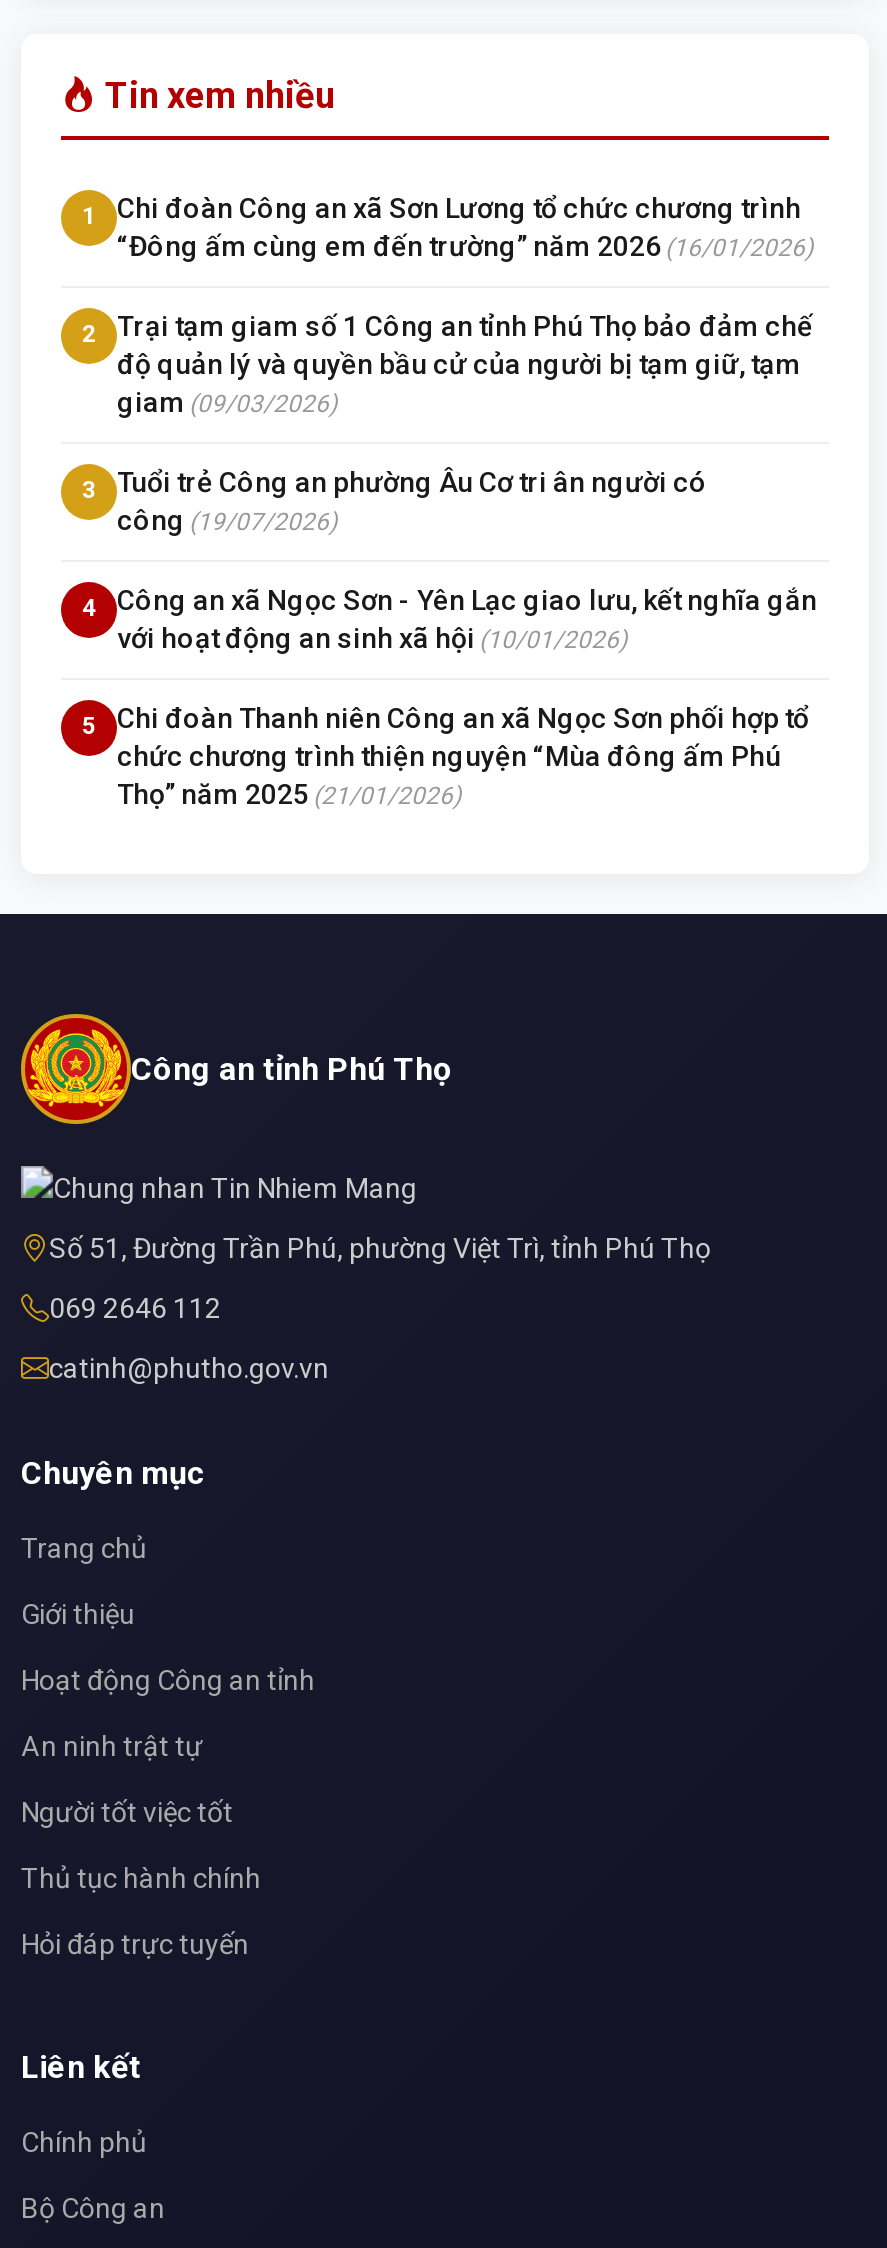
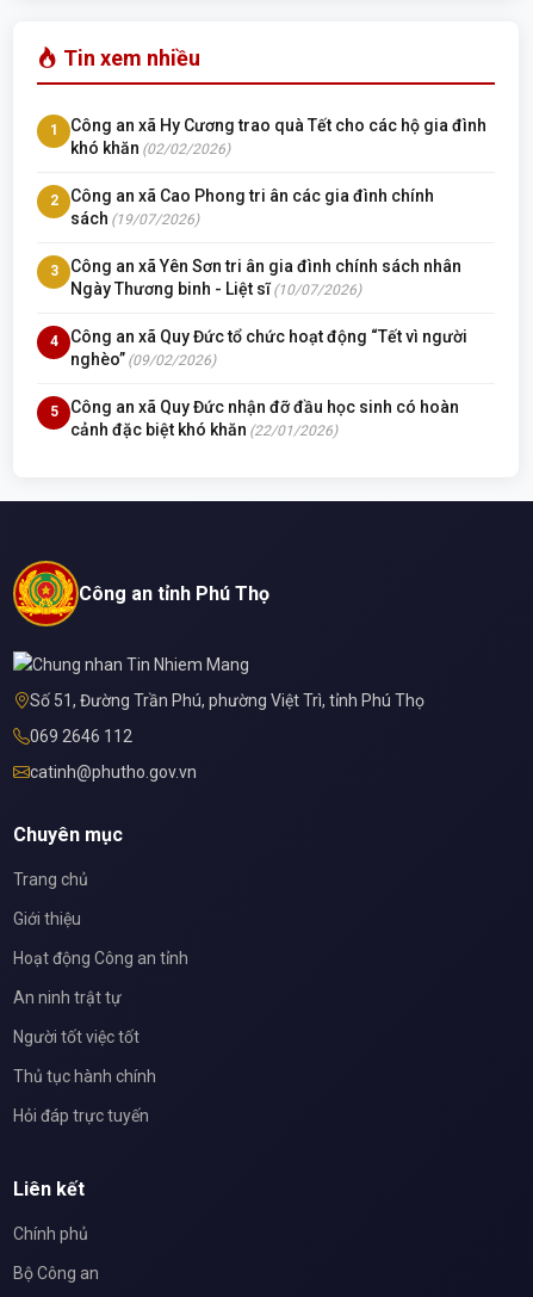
[117,192,813,262] Chi đoàn Công an xã Sơn Lương tổ chức chương trình | “Đông ấm cùng em đến trường” năm 2026 (16/01/2026) -> [70,116,486,157] Công an xã Hy Cương trao quà Tết cho các hộ gia đình | khó khăn (02/02/2026)
[117,310,813,418] Trại tạm giam số 1 Công an tỉnh Phú Thọ bảo đảm chế | độ quản lý và quyền bầu cử của người bị tạm giữ, tạm | giam (09/03/2026) -> [70,186,434,228] Công an xã Cao Phong tri ân các gia đình chính | sách (19/07/2026)
[117,466,707,536] Tuổi trẻ Công an phường Âu Cơ tri ân người có | công (19/07/2026) -> [70,256,461,298] Công an xã Yên Sơn tri ân gia đình chính sách nhân | Ngày Thương binh - Liệt sĩ (10/07/2026)
[117,584,817,654] Công an xã Ngọc Sơn - Yên Lạc giao lưu, kết nghĩa gắn | với hoạt động an sinh xã hội (10/01/2026) -> [70,327,467,368] Công an xã Quy Đức tổ chức hoạt động “Tết vì người | nghèo” (09/02/2026)
[117,702,809,810] Chi đoàn Thanh niên Công an xã Ngọc Sơn phối hợp tổ | chức chương trình thiện nguyện “Mùa đông ấm Phú | Thọ” năm 2025 (21/01/2026) -> [70,397,459,439] Công an xã Quy Đức nhận đỡ đầu học sinh có hoàn | cảnh đặc biệt khó khăn (22/01/2026)

